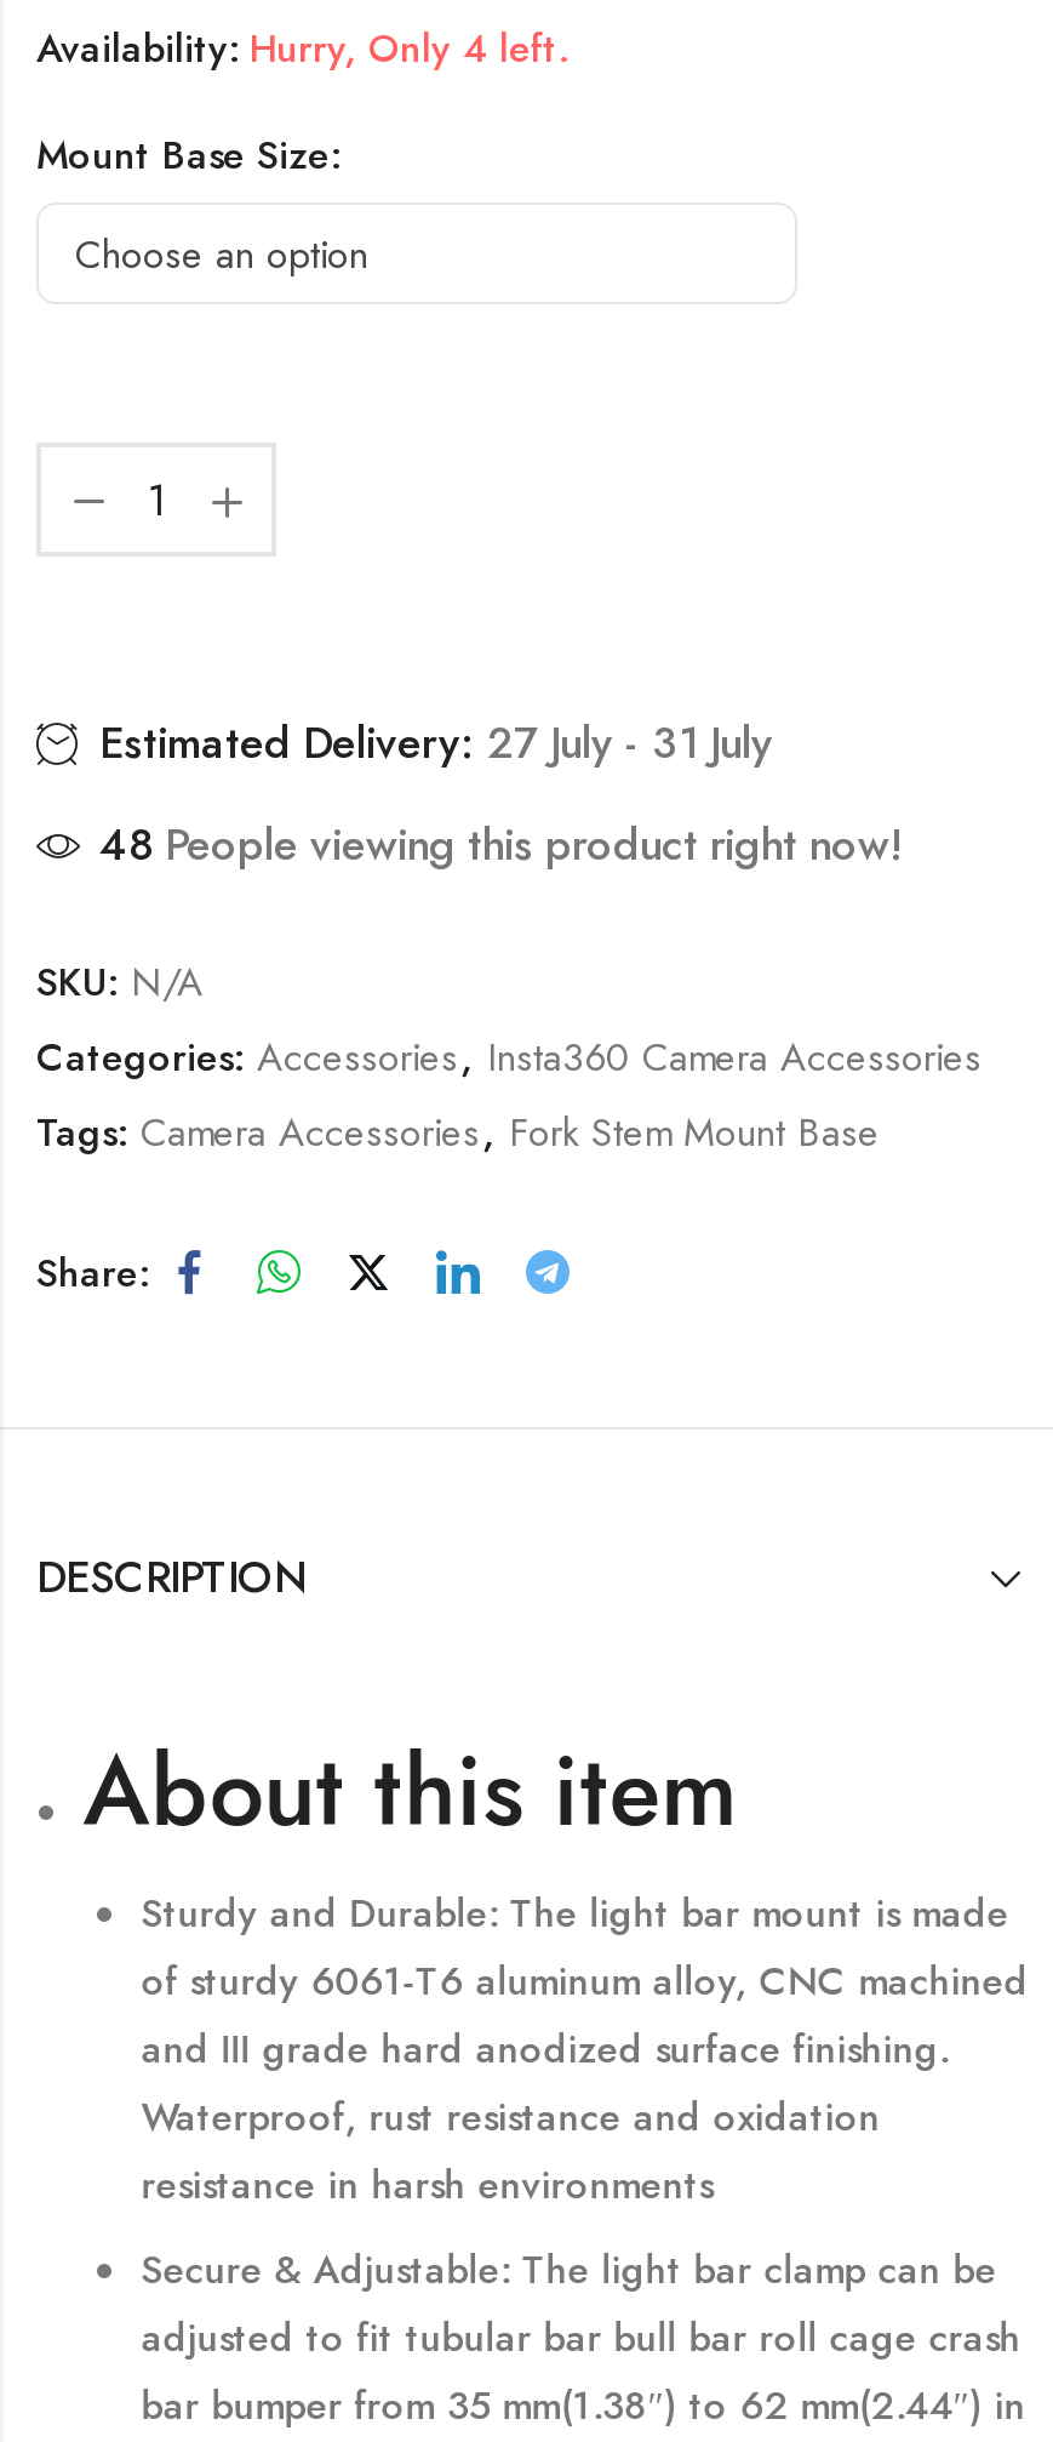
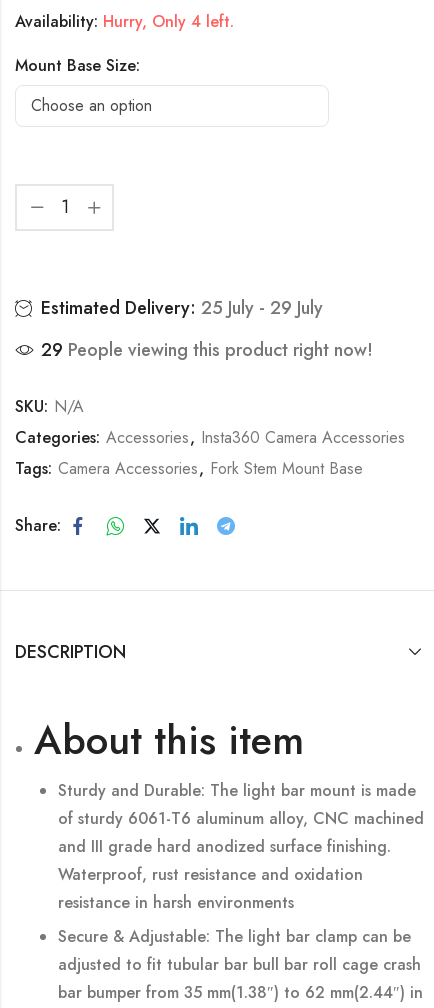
[99,712,773,775] Estimated Delivery: 27 July - 31 July -> [41,295,323,321] Estimated Delivery: 25 July - 29 July
[99,814,904,877] 48 People viewing this product right now! -> [41,337,373,363] 29 People viewing this product right now!

